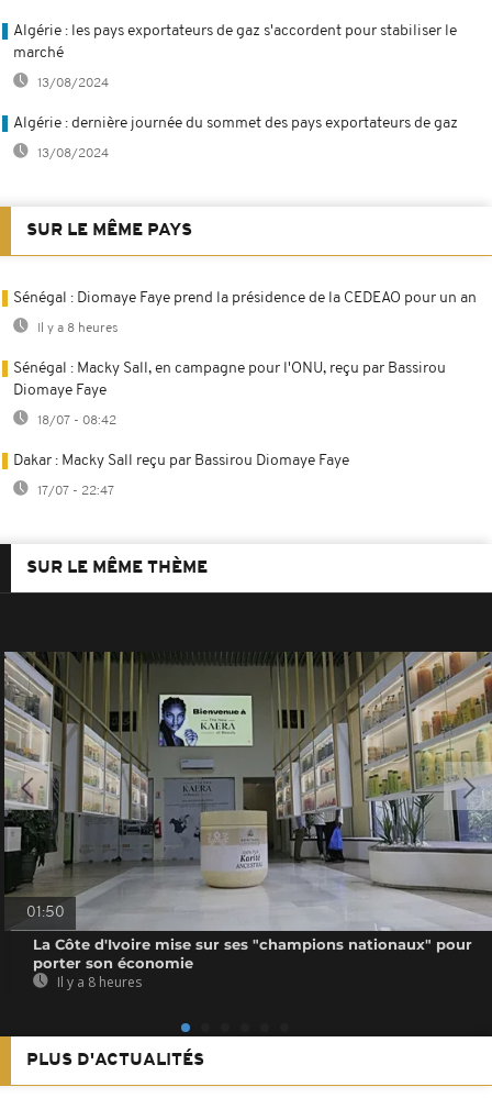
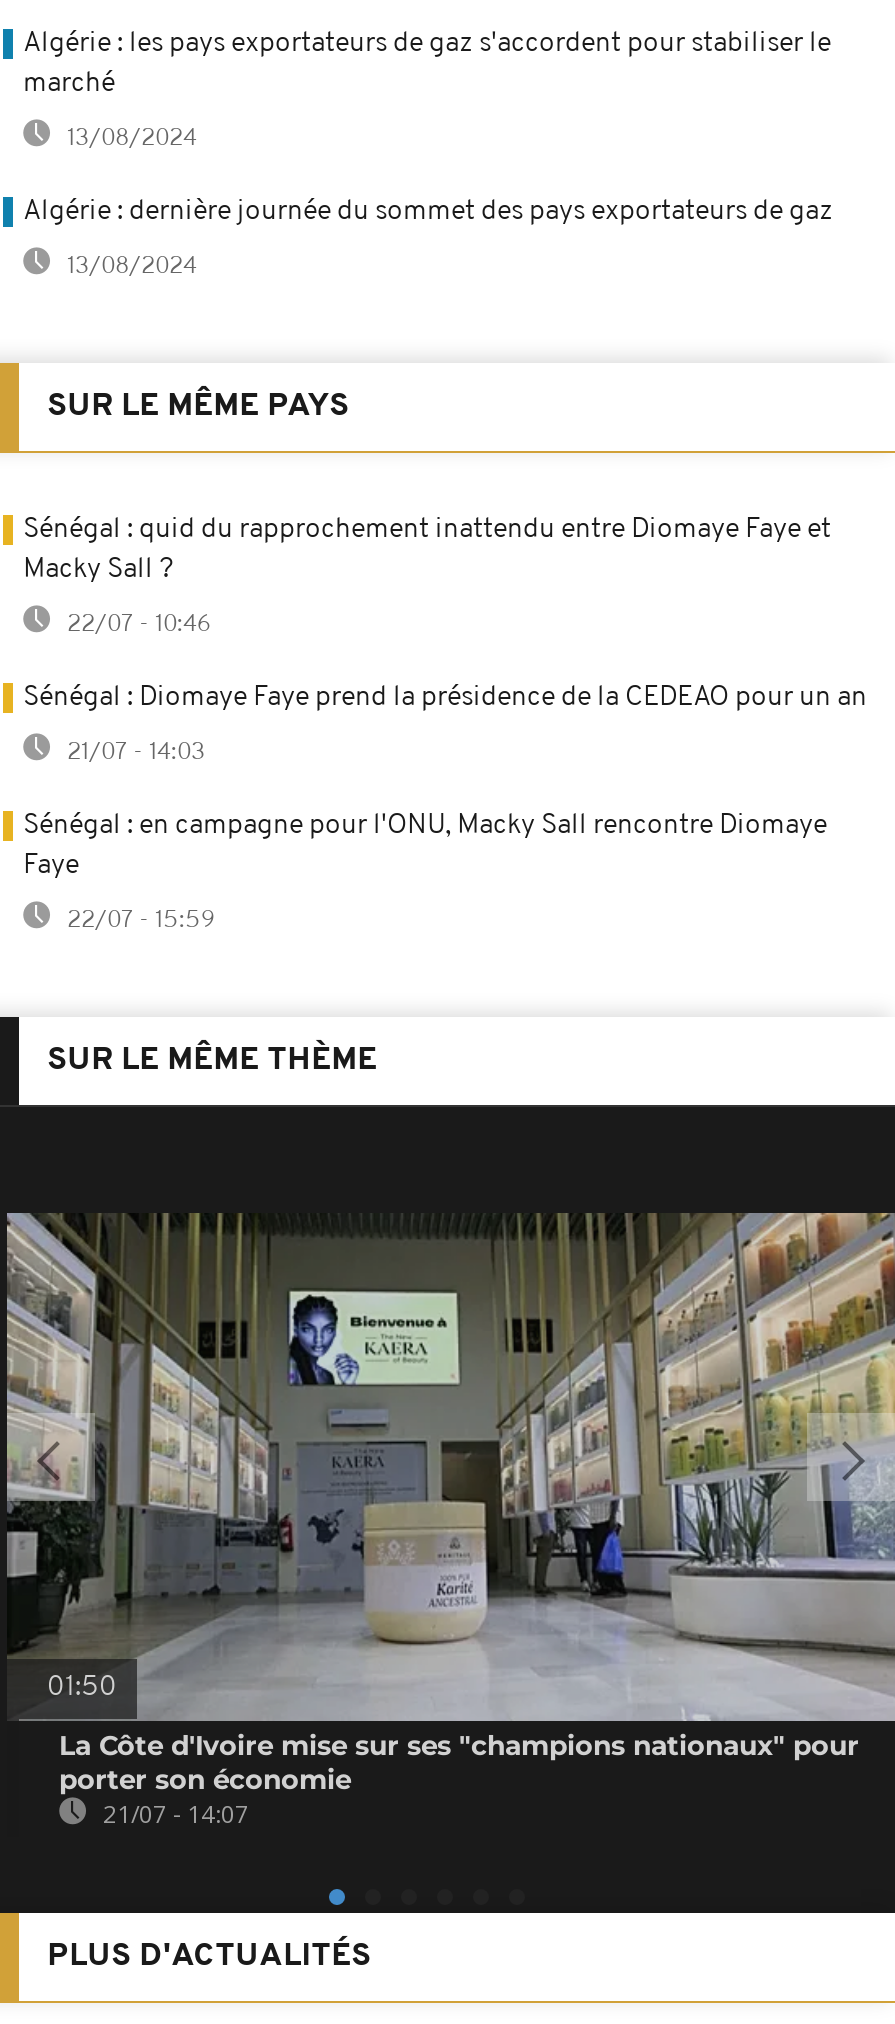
none -> [23,515,831,637] Sénégal : quid du rapprochement inattendu entre Diomaye Faye et | Macky Sall ? | 22/07 - 10:46
moved [13,290,477,307] -> [23,683,867,713]: Sénégal : Diomaye Faye prend la présidence de la CEDEAO pour un an
[13,322,446,498] Il y a 8 heures | Sénégal : Macky Sall, en campagne pour l'ONU, reçu par Bassirou | Diomaye Faye | 18/07 - 08:42 | Dakar : Macky Sall reçu par Bassirou Diomaye Faye | 17/07 - 22:47 -> [23,741,827,933] 21/07 - 14:03 | Sénégal : en campagne pour l'ONU, Macky Sall rencontre Diomaye | Faye | 22/07 - 15:59
[54,973,142,991] Il y a 8 heures -> [97,1797,249,1831] 21/07 - 14:07

